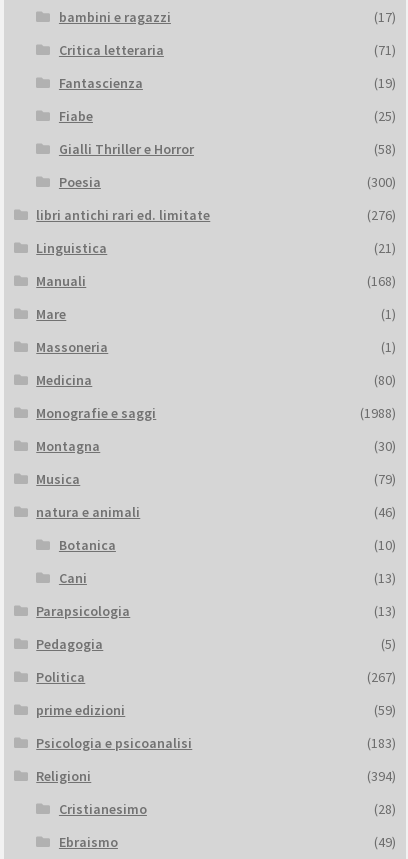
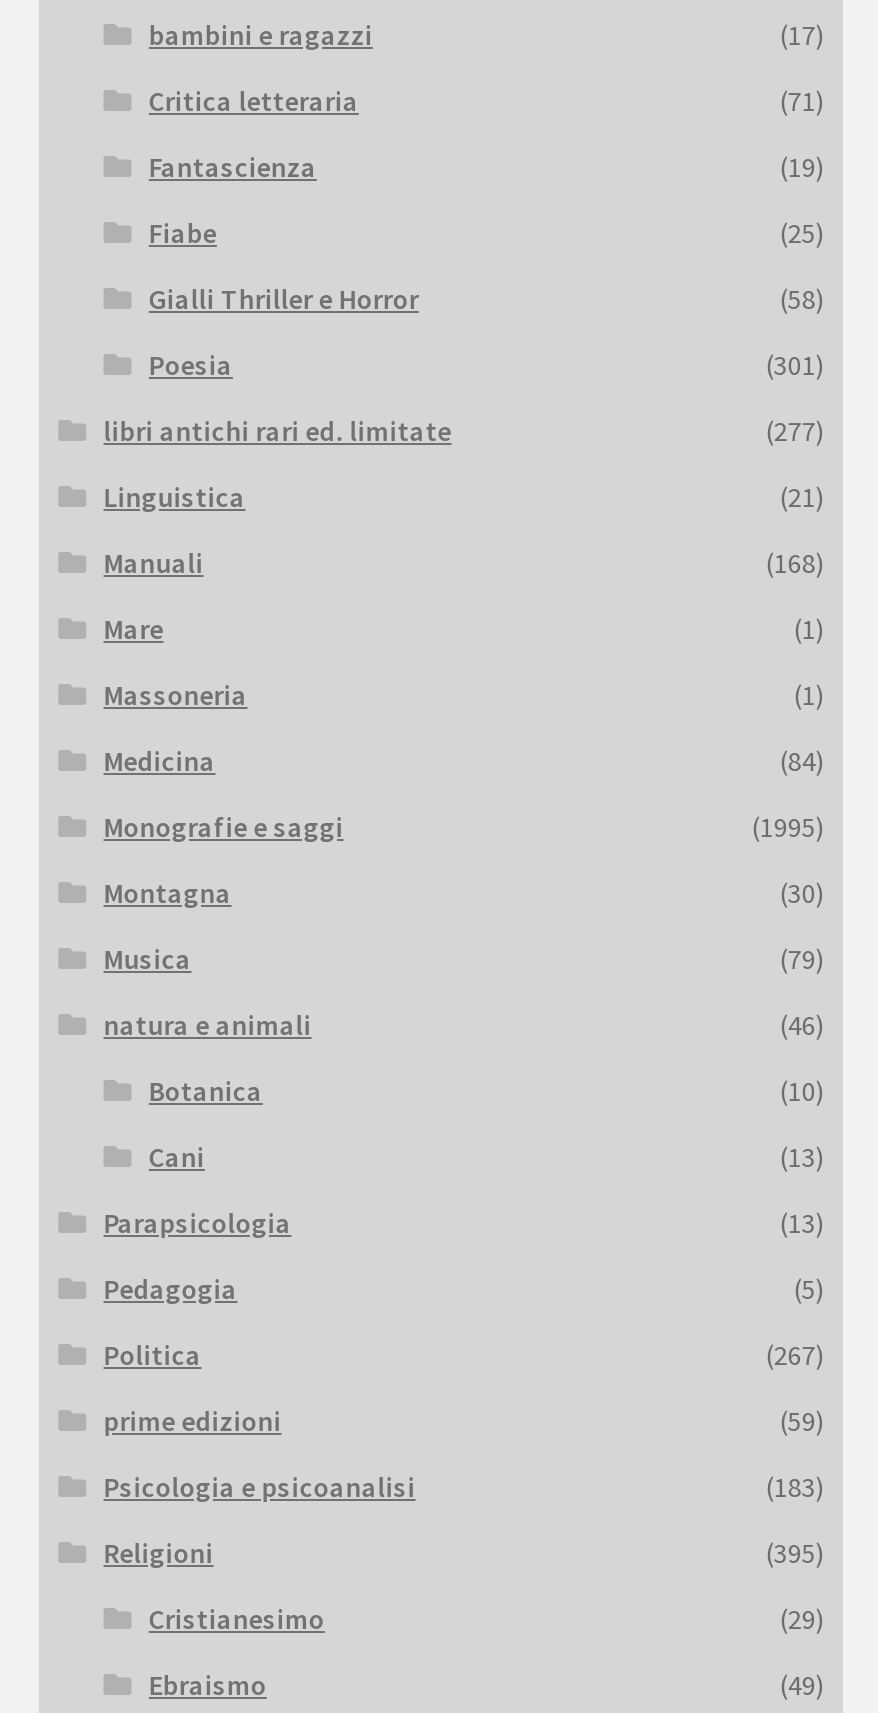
[367,173,396,191] (300) -> [766,347,824,383] (301)
[367,206,396,224] (276) -> [766,413,824,449] (277)
[374,371,396,389] (80) -> [780,743,824,779] (84)
[360,404,396,422] (1988) -> [752,809,824,845] (1995)
[367,767,396,785] (394) -> [766,1535,824,1571] (395)
[374,800,396,818] (28) -> [780,1601,824,1637] (29)

